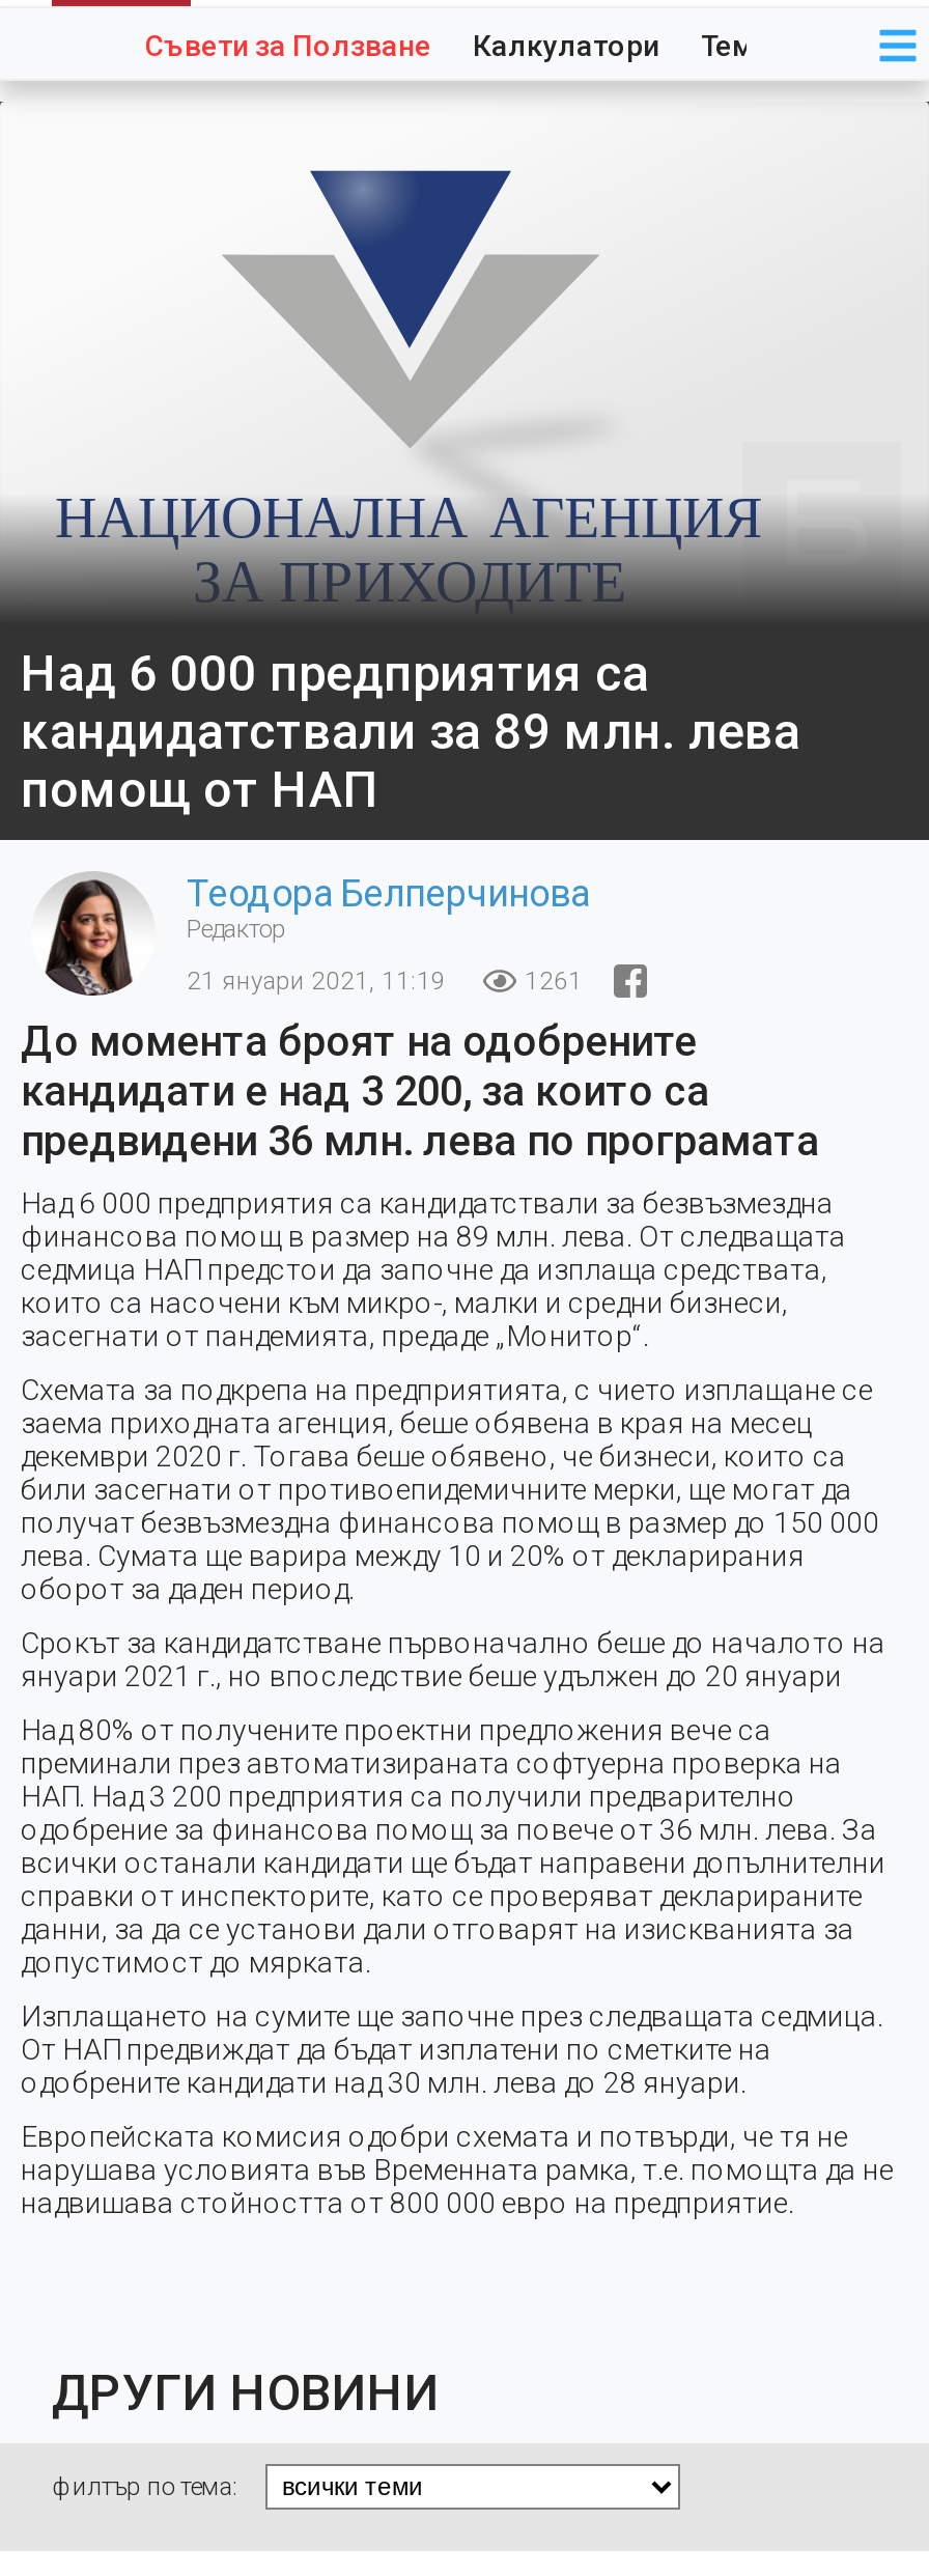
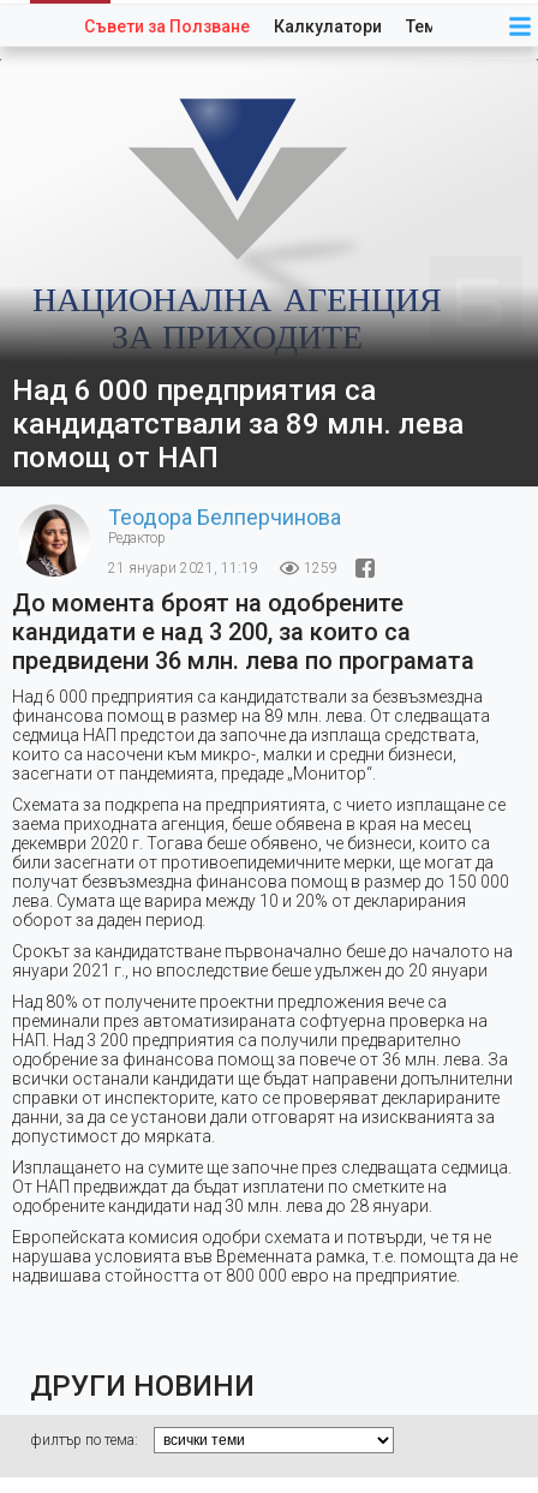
[525,966,583,995] 1261 -> [304,560,337,576] 1259

